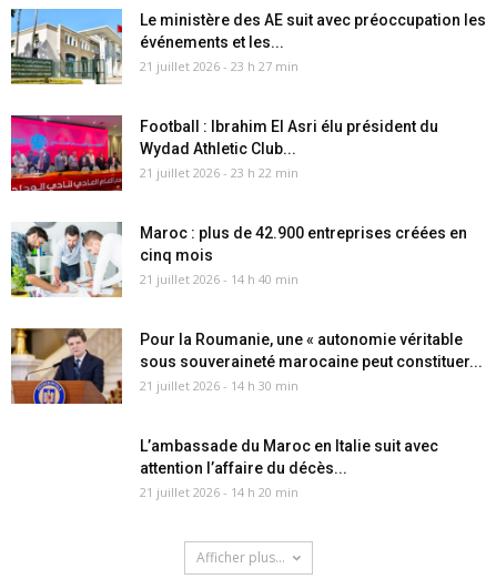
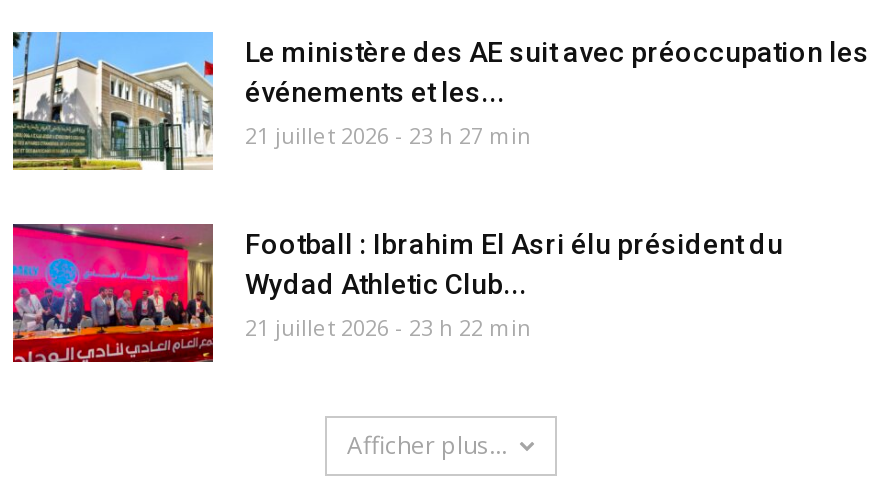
[10,221,483,500] [image] | Maroc : plus de 42.900 entreprises créées en | cinq mois | 21 juillet 2026 - 14 h 40 min | Pour la Roumanie, une « autonomie véritable | sous souveraineté marocaine peut constituer... | 21 juillet 2026 - 14 h 30 min | L’ambassade du Maroc en Italie suit avec | attention l’affaire du décès... | 21 juillet 2026 - 14 h 20 min -> none
[10,327,123,405] [image] -> none

